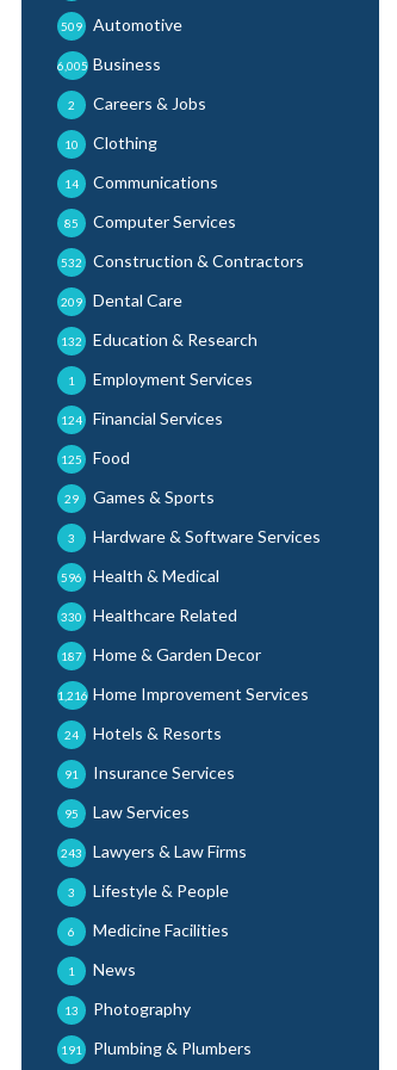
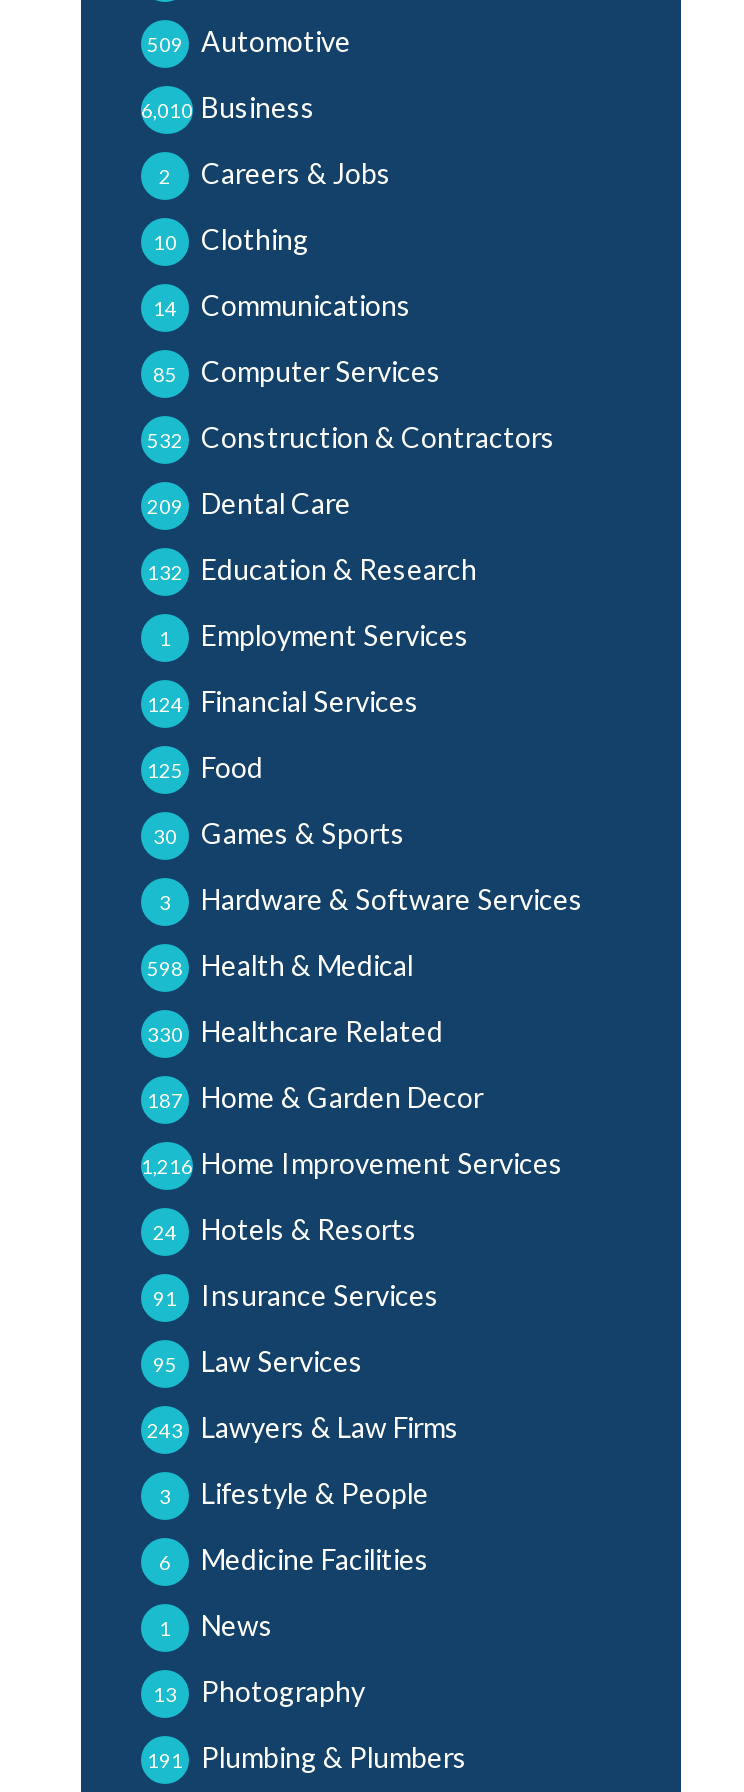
[57,54,161,74] 6,005 Business -> [141,91,315,125] 6,010 Business
[64,487,215,507] 29 Games & Sports -> [153,817,405,851] 30 Games & Sports
[61,566,219,586] 596 Health & Medical -> [147,949,413,983] 598 Health & Medical

